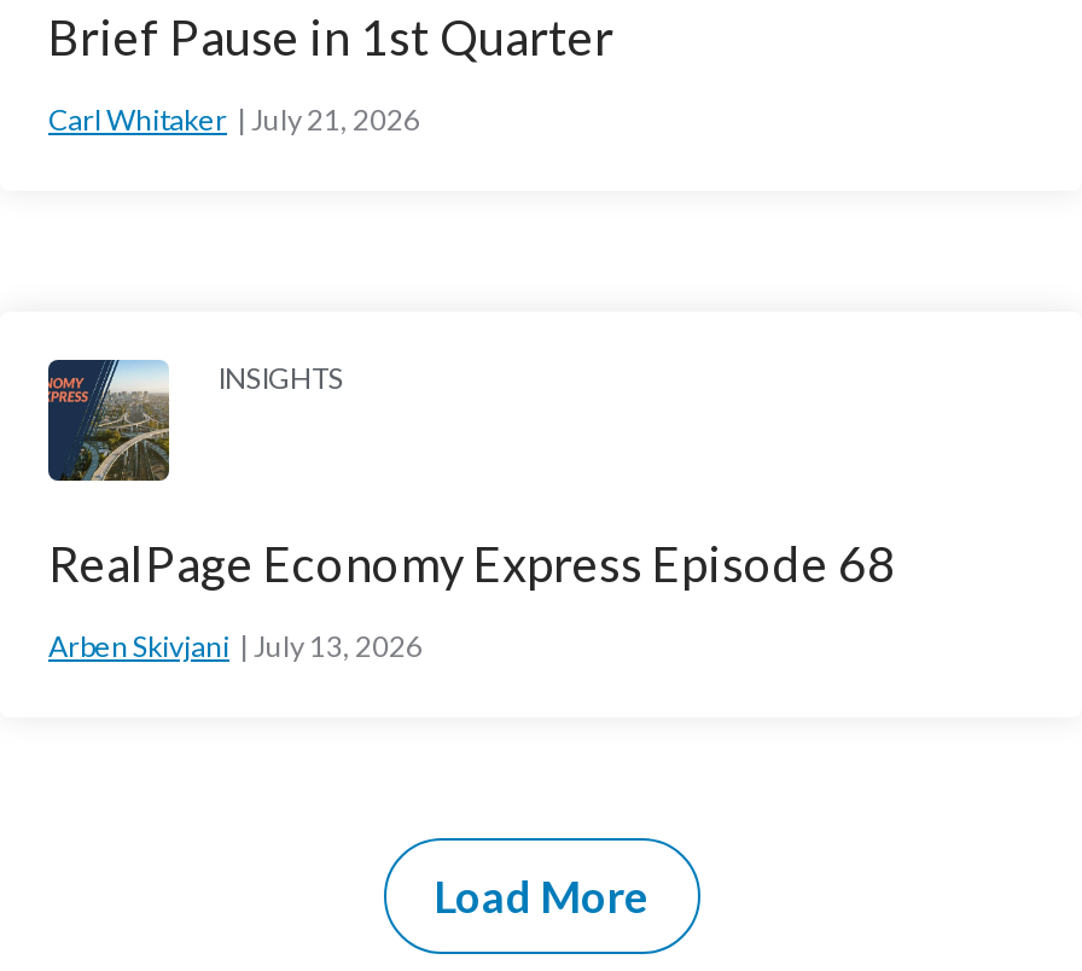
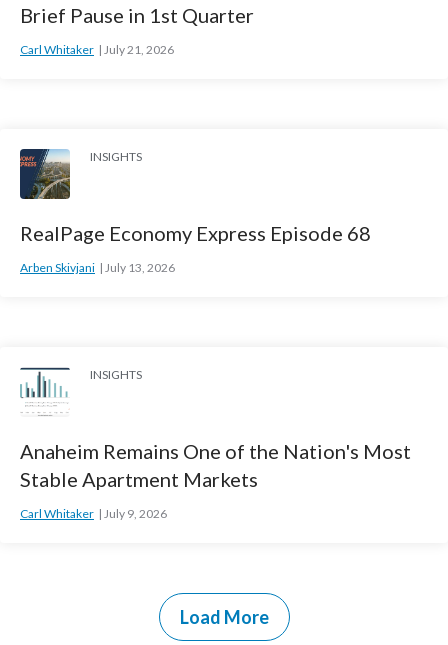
none -> [19,367,411,521] [image] | INSIGHTS | Anaheim Remains One of the Nation's Most | Stable Apartment Markets | Carl Whitaker | July 9, 2026

